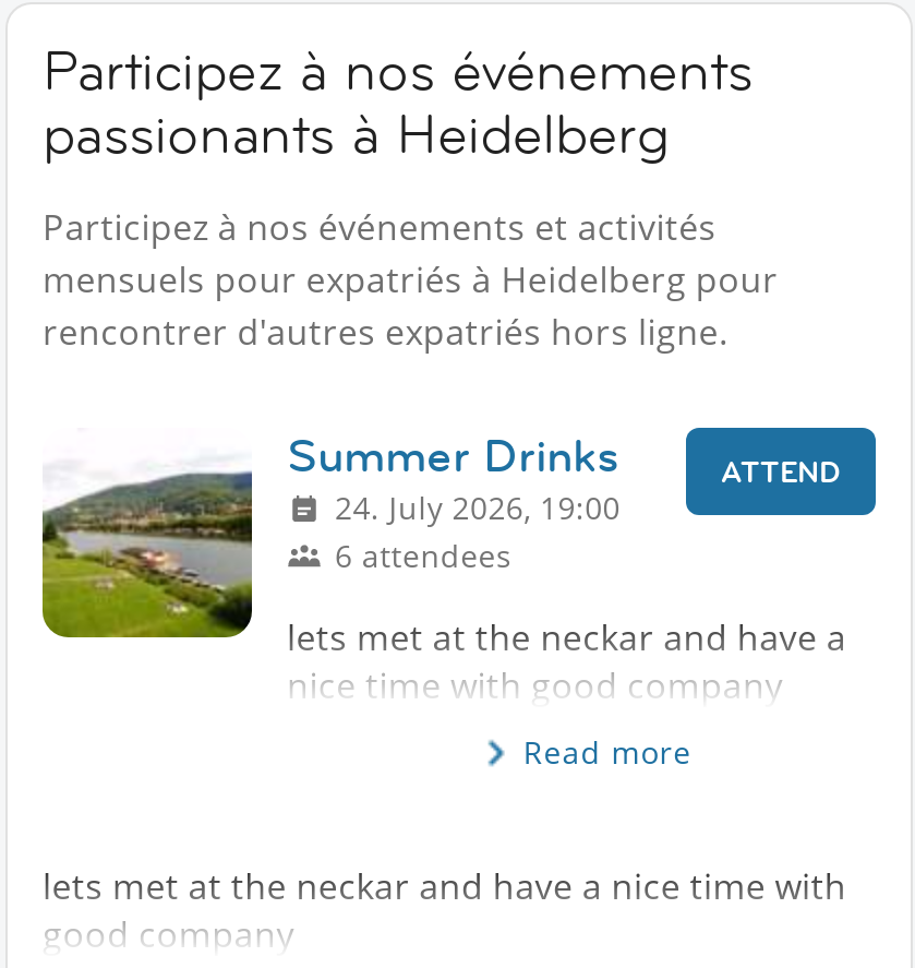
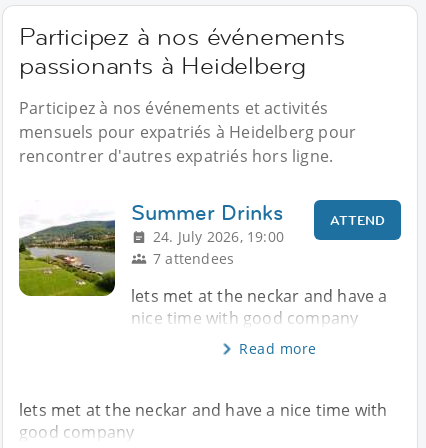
[335,535,512,576] 6 attendees -> [153,249,234,268] 7 attendees

